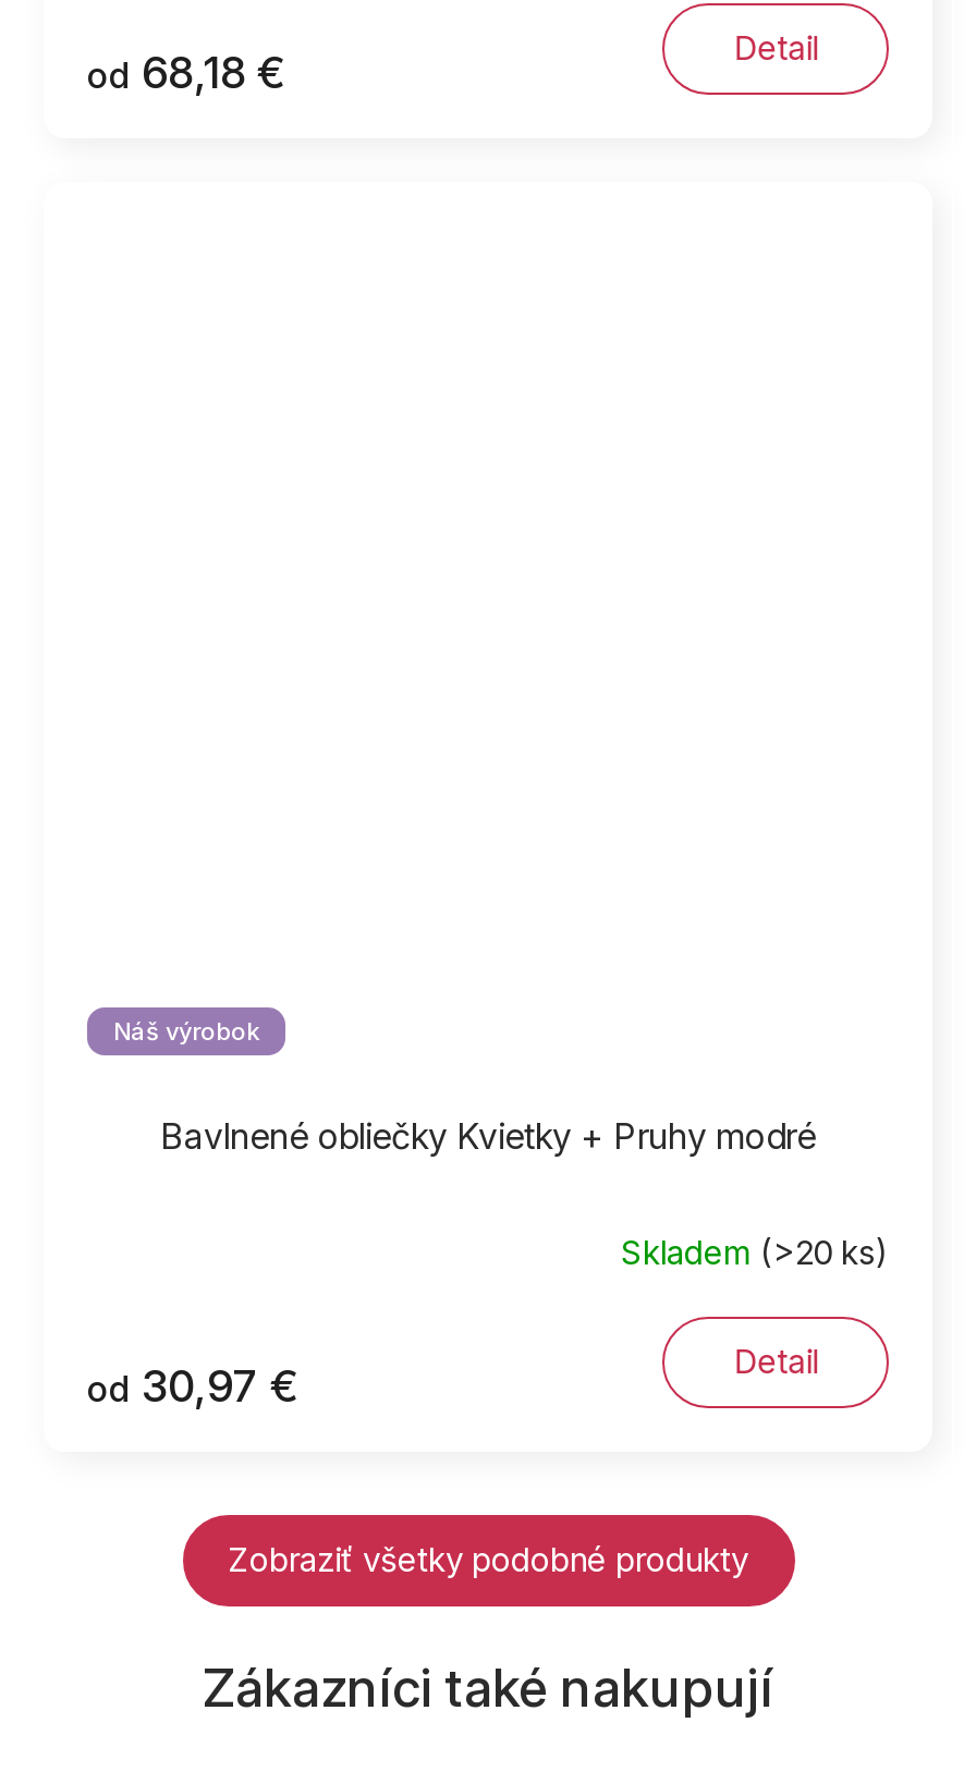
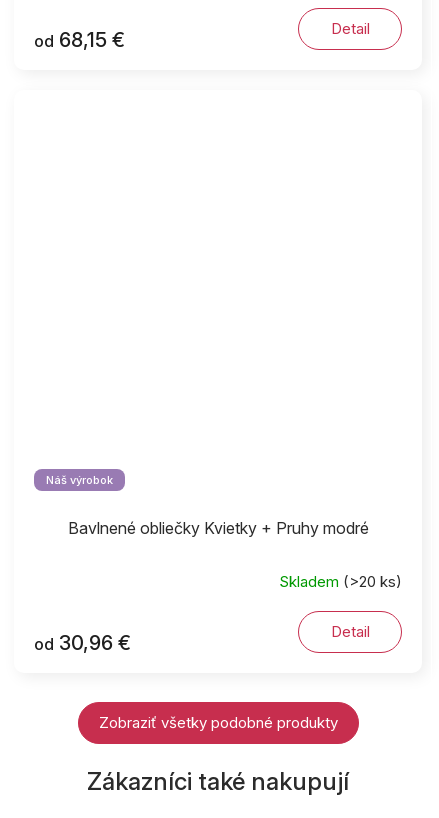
[87,46,285,98] od 68,18 € -> [34,28,125,52] od 68,15 €
[87,1359,298,1412] od 30,97 € -> [34,631,131,655] od 30,96 €

